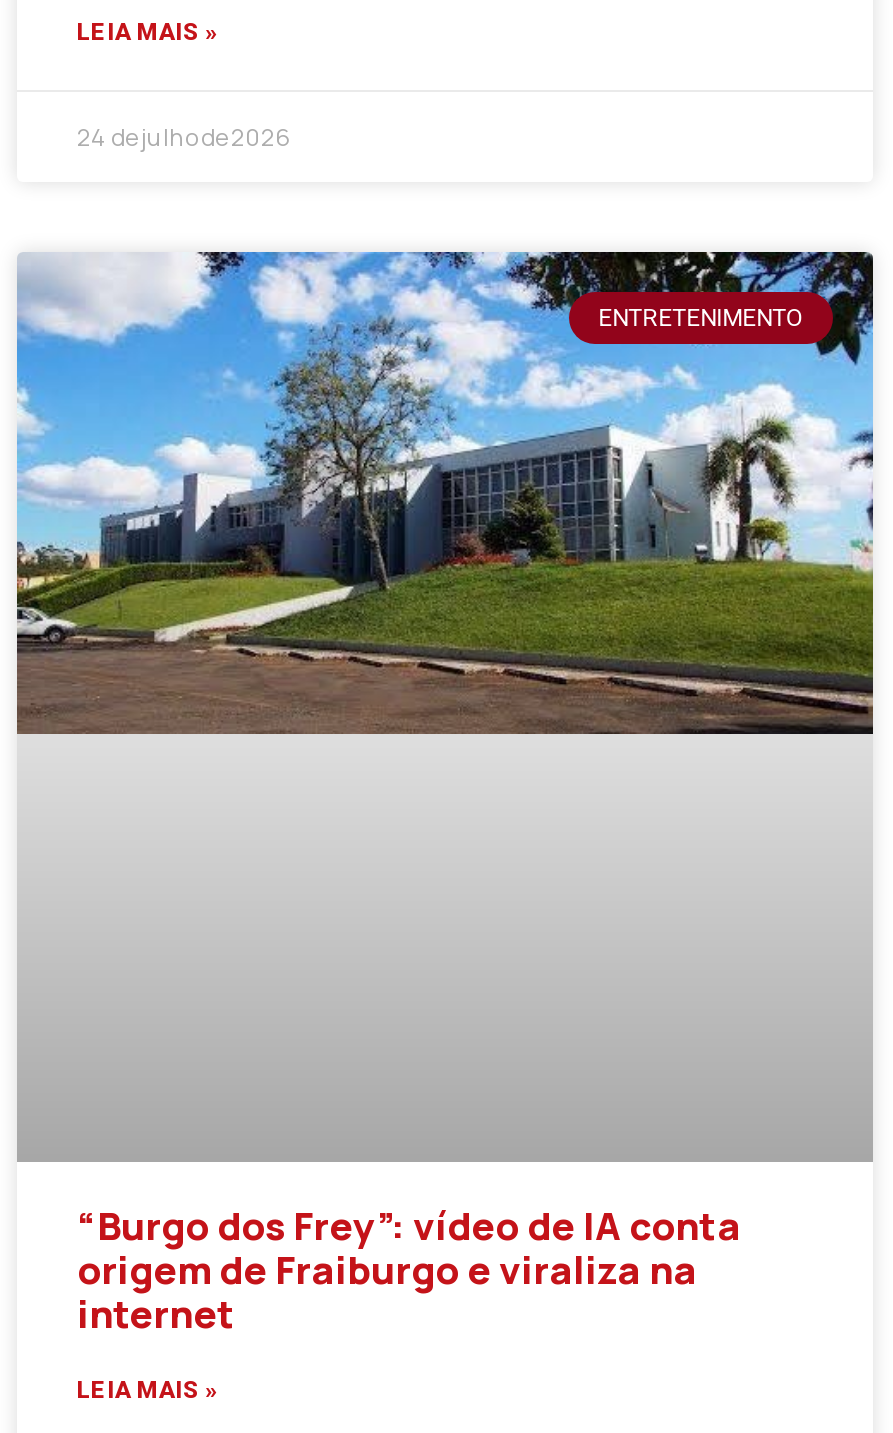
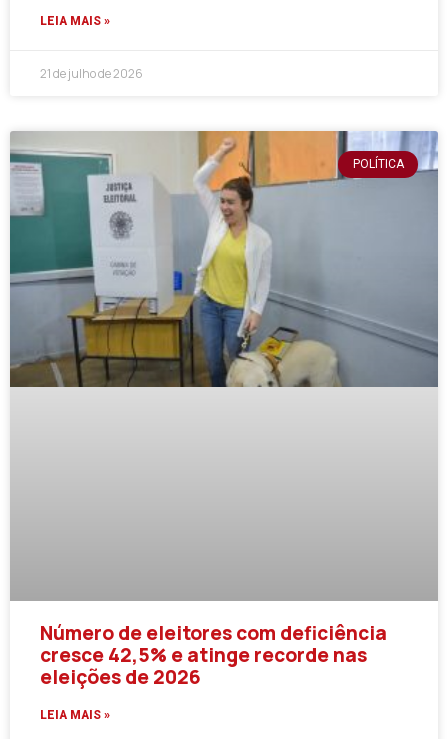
[77,120,291,154] 24 de julho de 2026 -> [40,65,143,82] 21 de julho de 2026
[15,249,875,735] [image] | ENTRETENIMENTO -> [9,130,439,387] [image] | POLÍTICA
[77,1200,741,1340] “Burgo dos Frey”: vídeo de IA conta | origem de Fraiburgo e viraliza na | internet -> [40,620,387,690] Número de eleitores com deficiência | cresce 42,5% e atinge recorde nas | eleições de 2026

